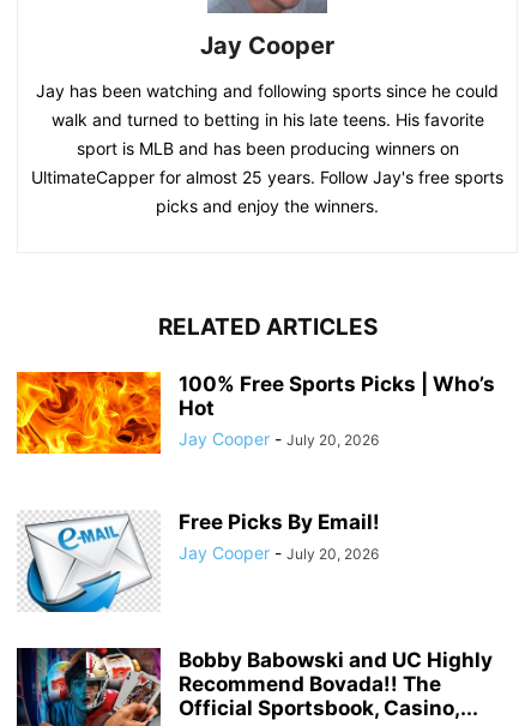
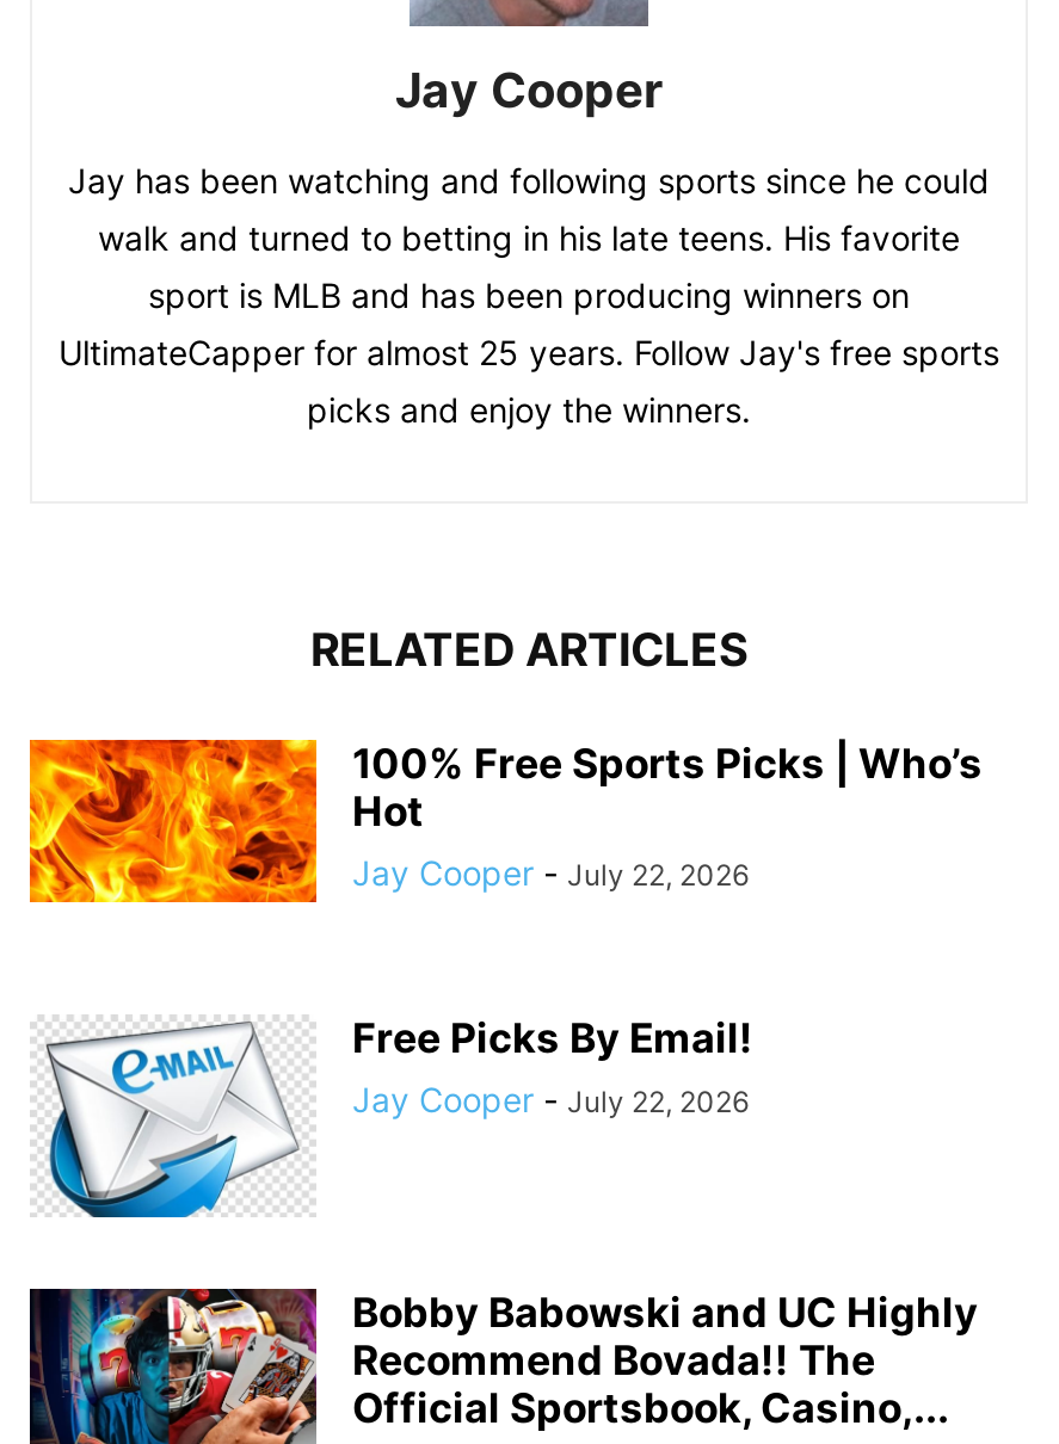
[179,429,379,449] Jay Cooper - July 20, 2026 -> [352,852,749,893] Jay Cooper - July 22, 2026
[179,543,379,563] Jay Cooper - July 20, 2026 -> [352,1079,749,1120] Jay Cooper - July 22, 2026

